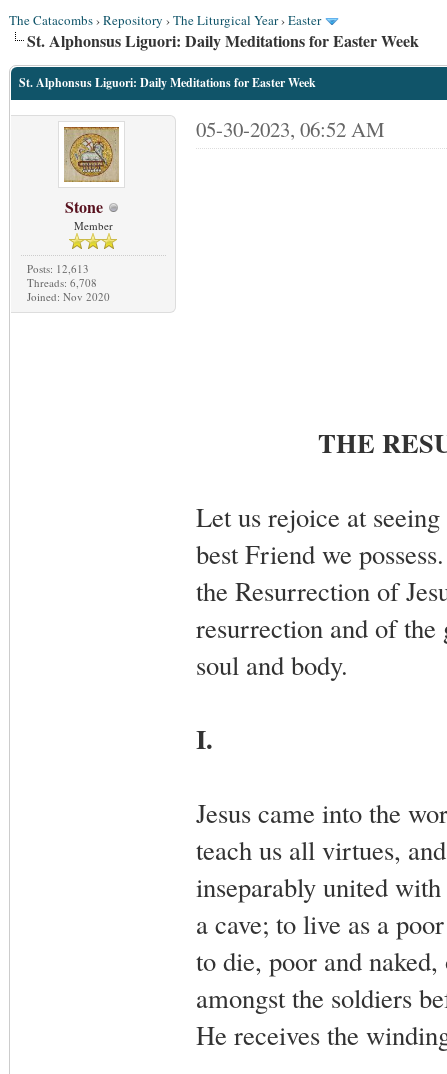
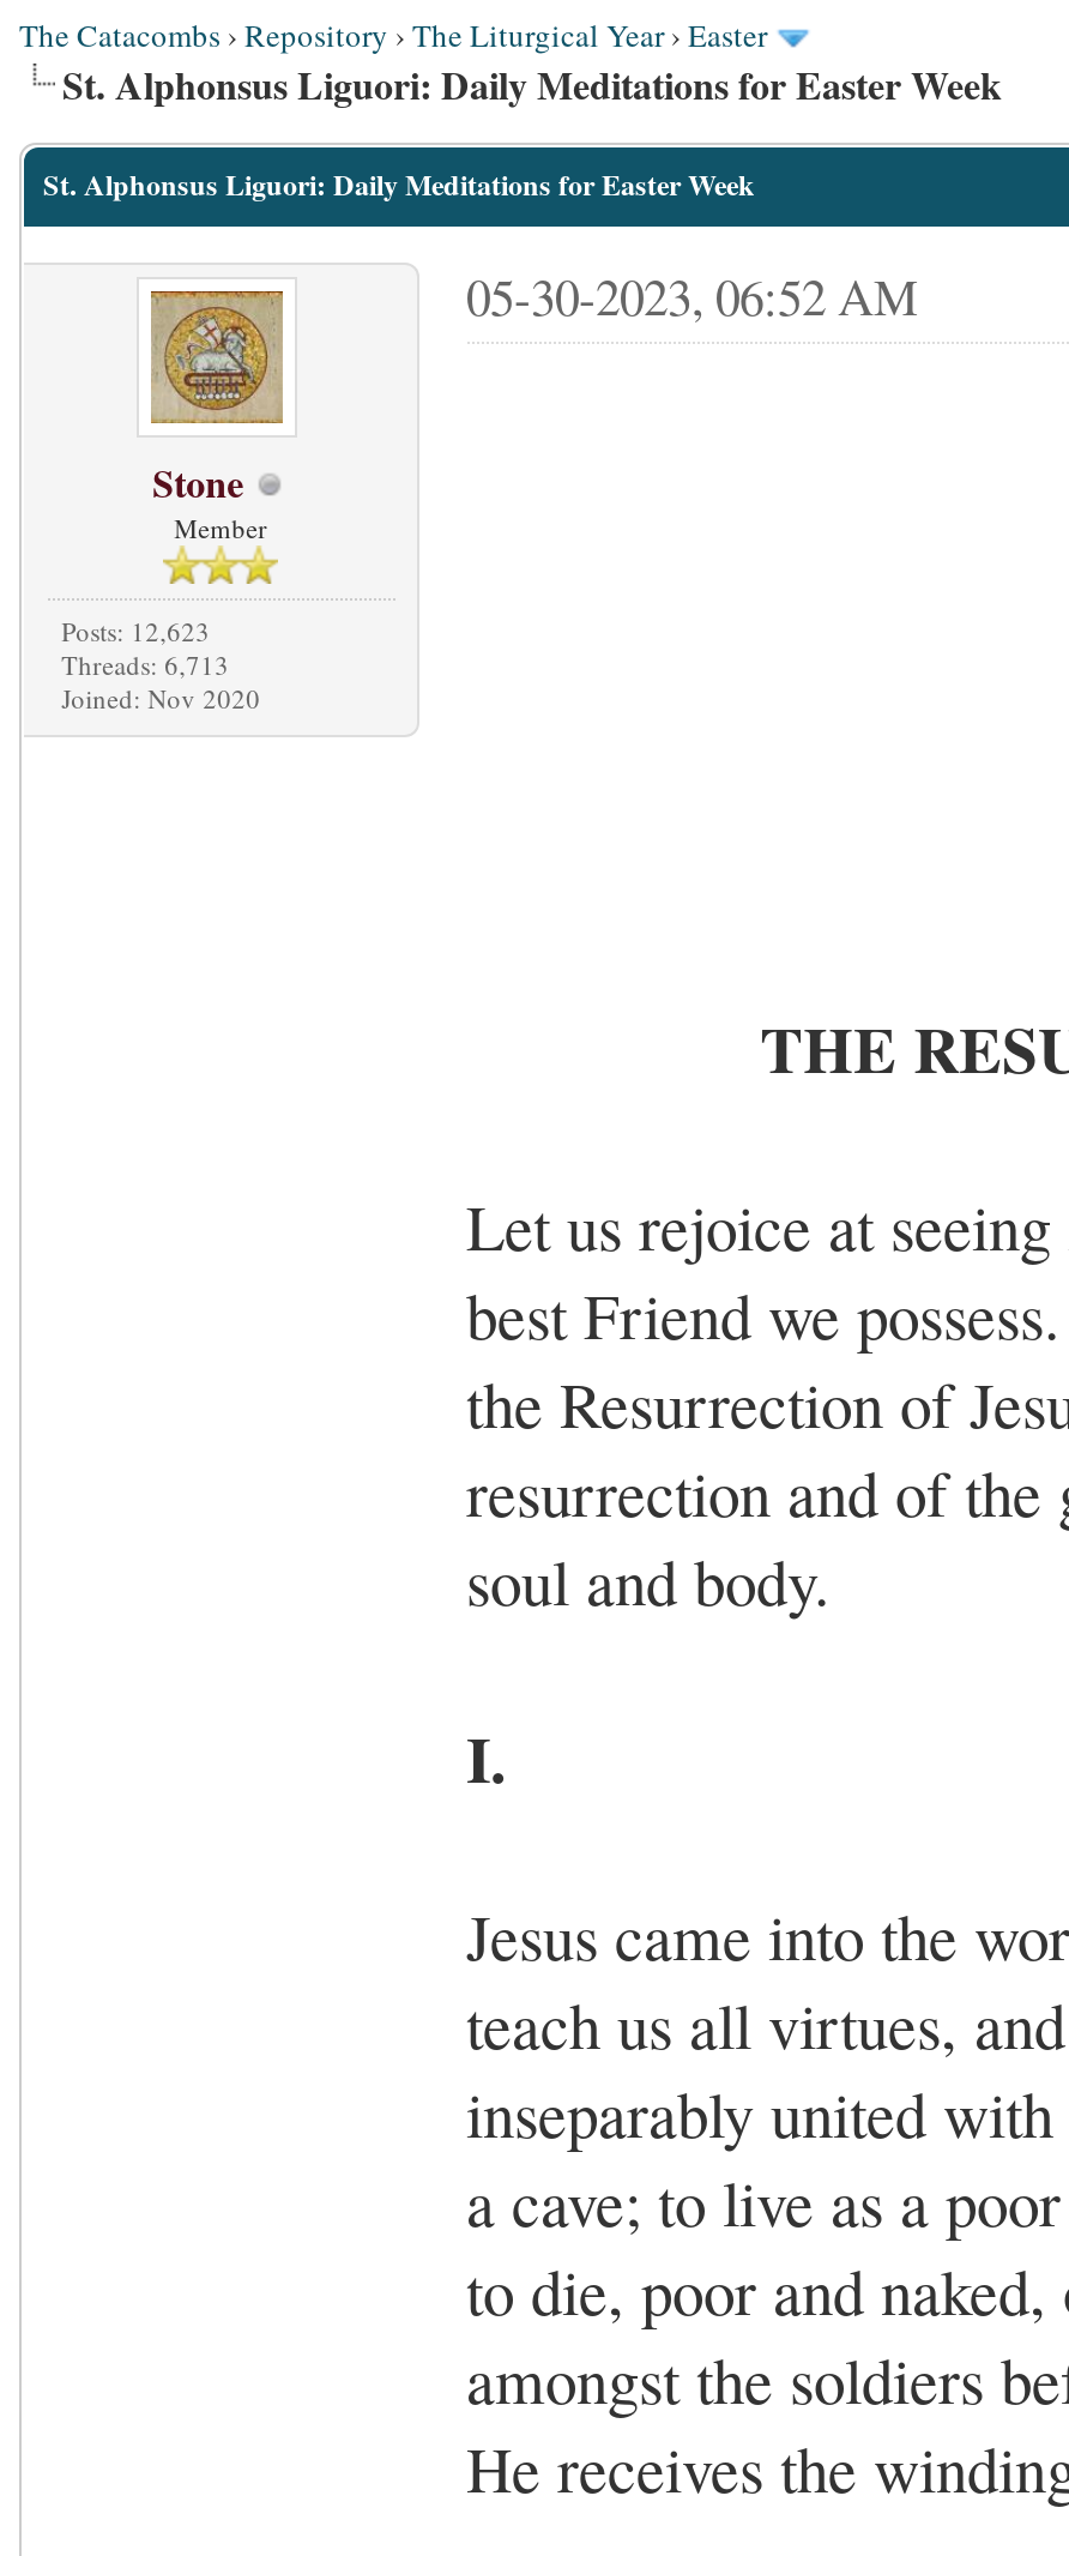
[27,261,89,276] Posts: 12,613 -> [62,613,210,649] Posts: 12,623
[27,275,97,290] Threads: 6,708 -> [62,646,229,682] Threads: 6,713

